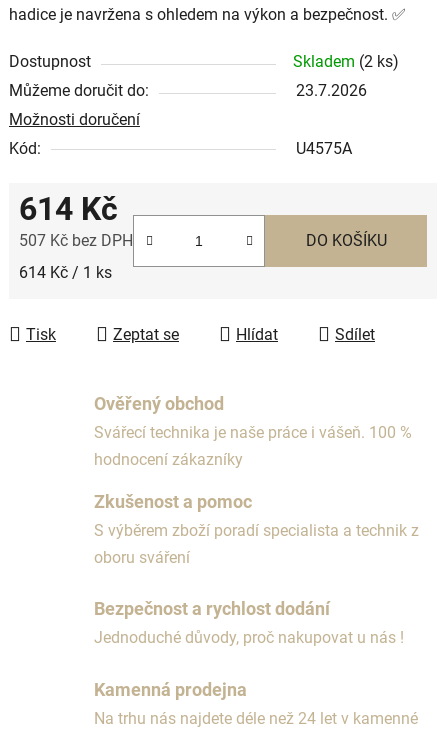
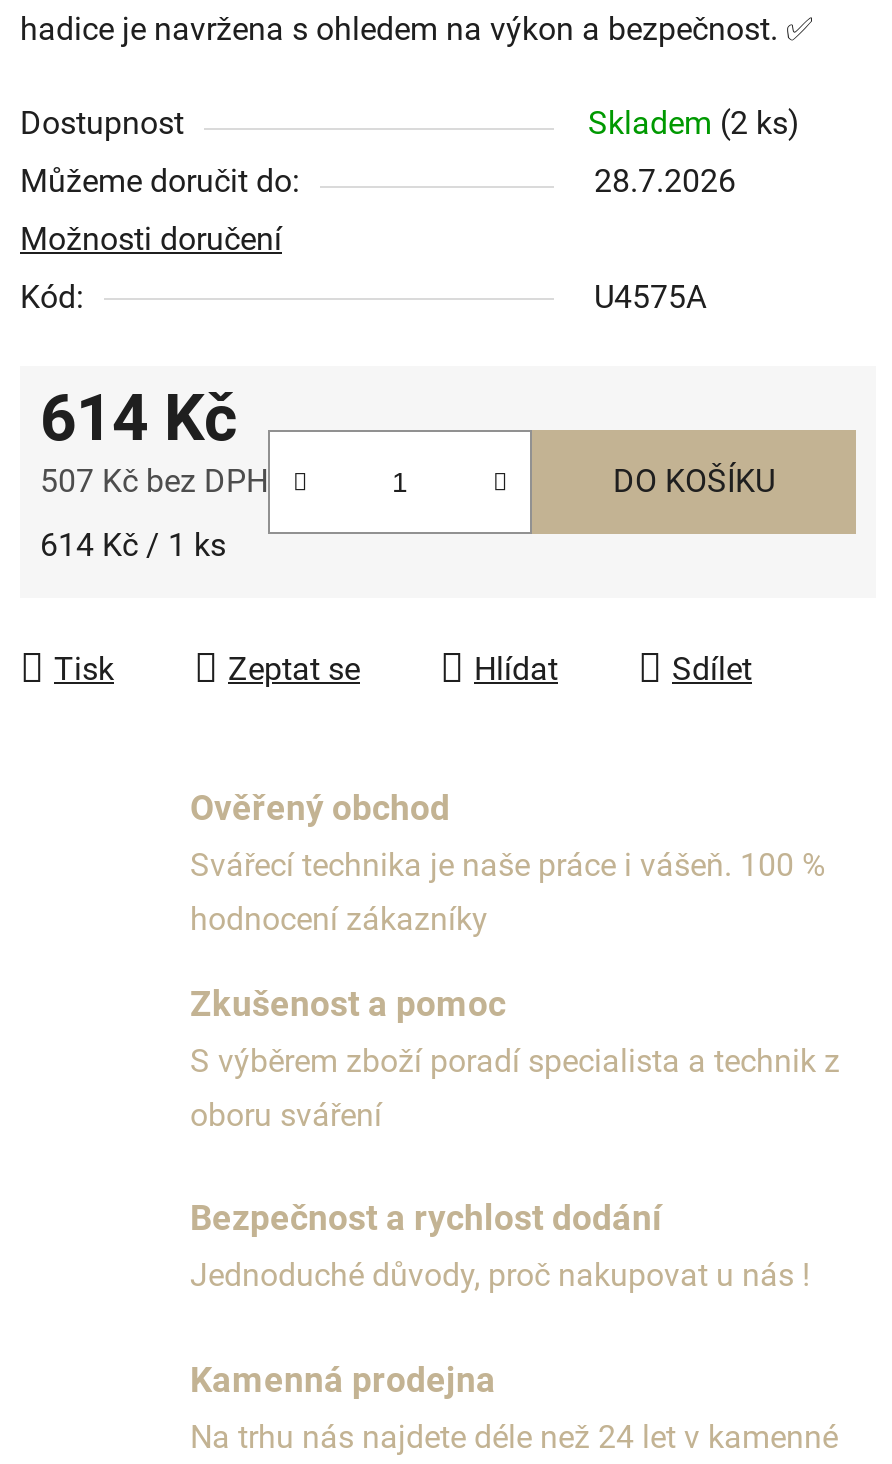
[296,81,367,100] 23.7.2026 -> [594,161,736,199] 28.7.2026

